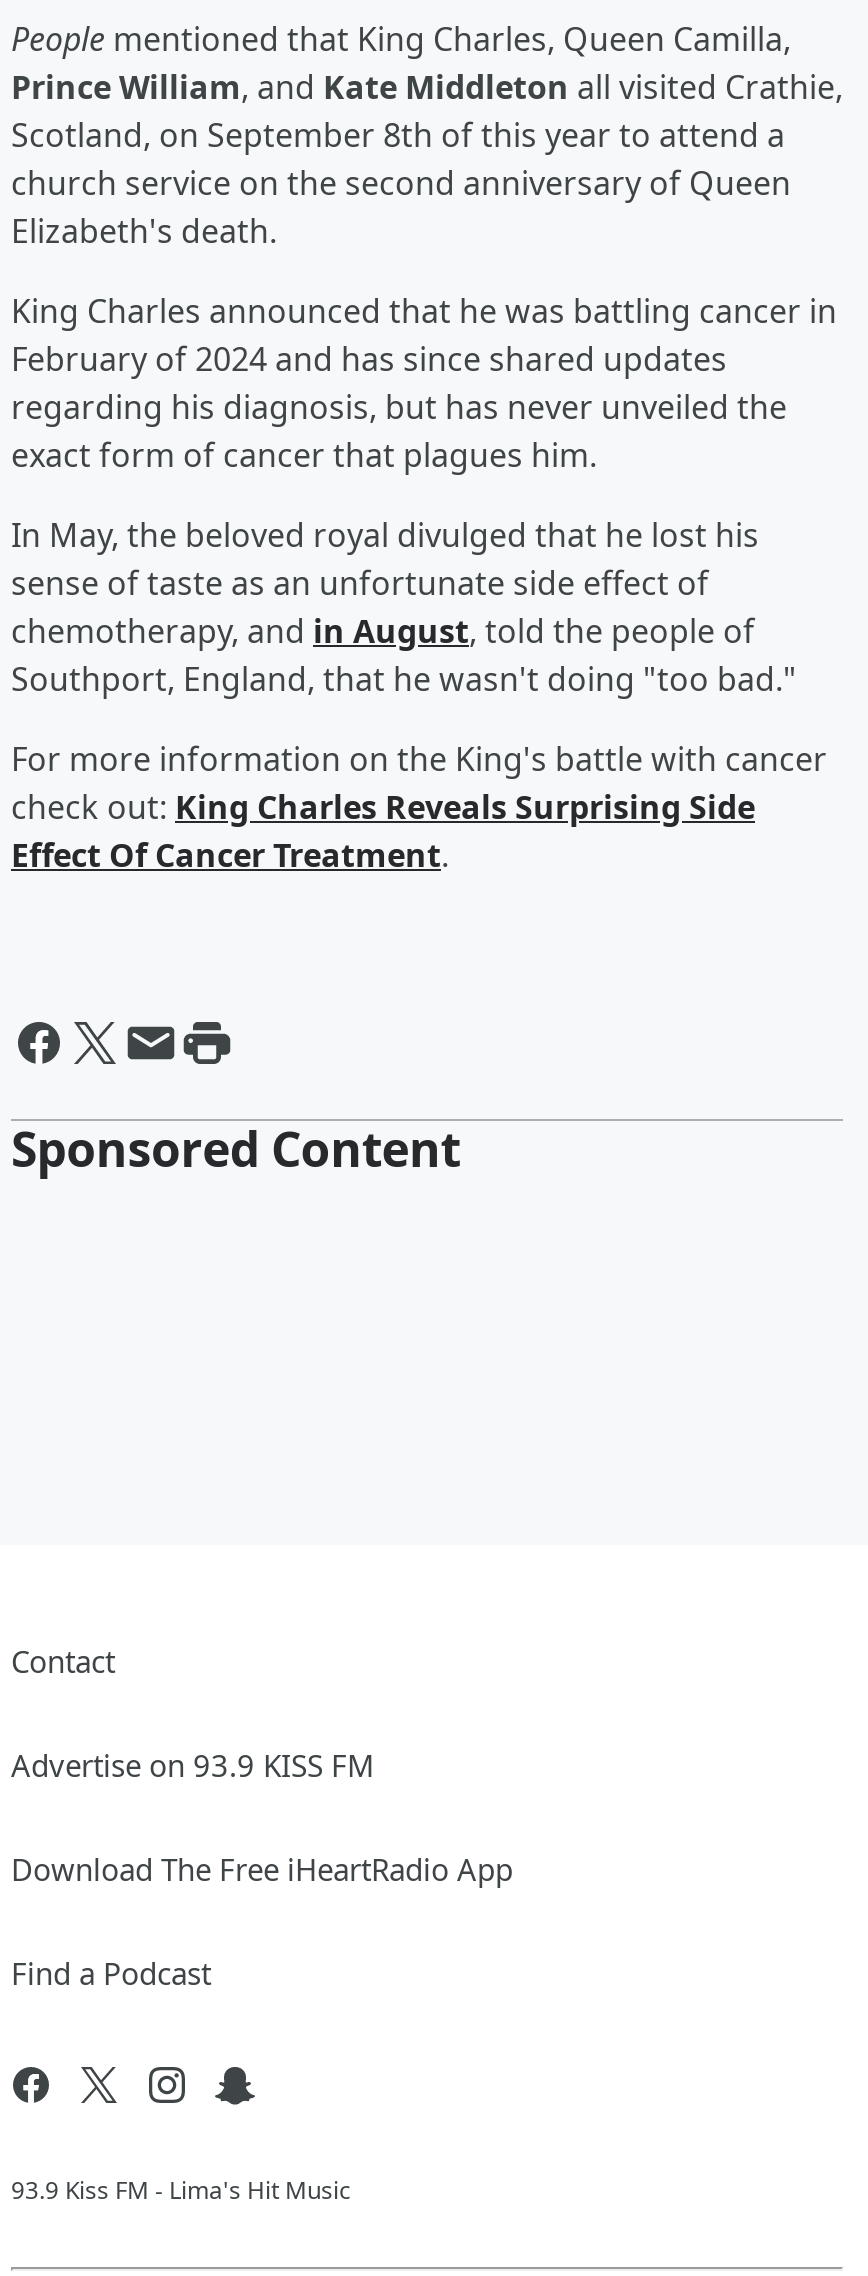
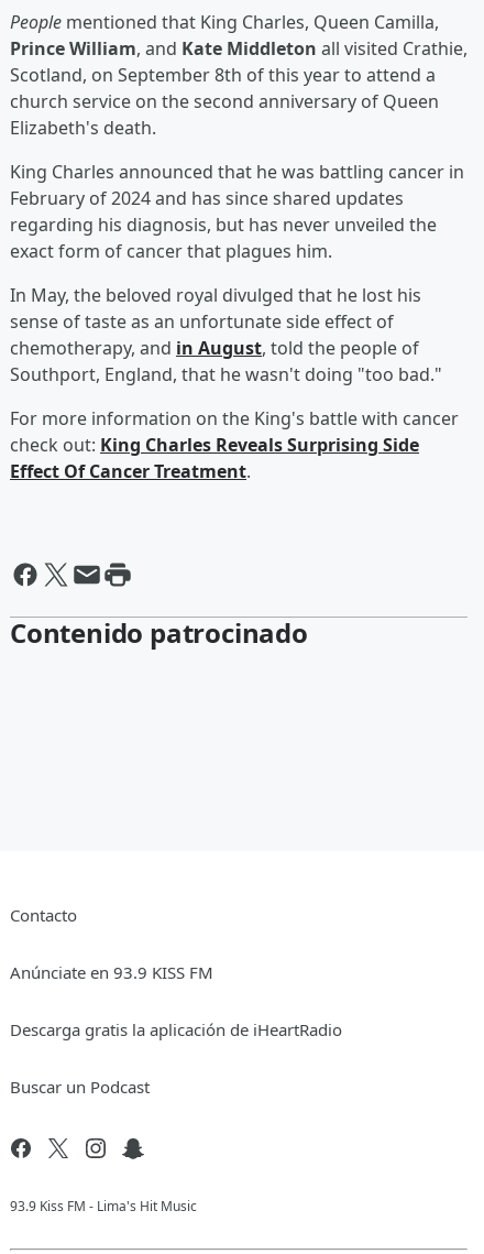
[11,1116,460,1182] Sponsored Content -> [10,615,308,651] Contenido patrocinado
[11,1642,115,1682] Contact -> [10,904,77,926] Contacto
[11,1746,375,1786] Advertise on 93.9 KISS FM -> [10,962,213,984] Anúnciate en 93.9 KISS FM
[11,1850,513,1890] Download The Free iHeartRadio App -> [10,1019,342,1041] Descarga gratis la aplicación de iHeartRadio
[11,1954,211,1994] Find a Podcast -> [10,1076,150,1098] Buscar un Podcast

